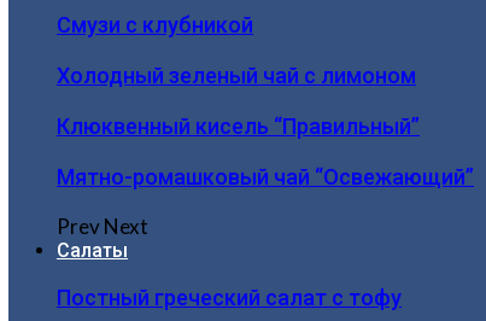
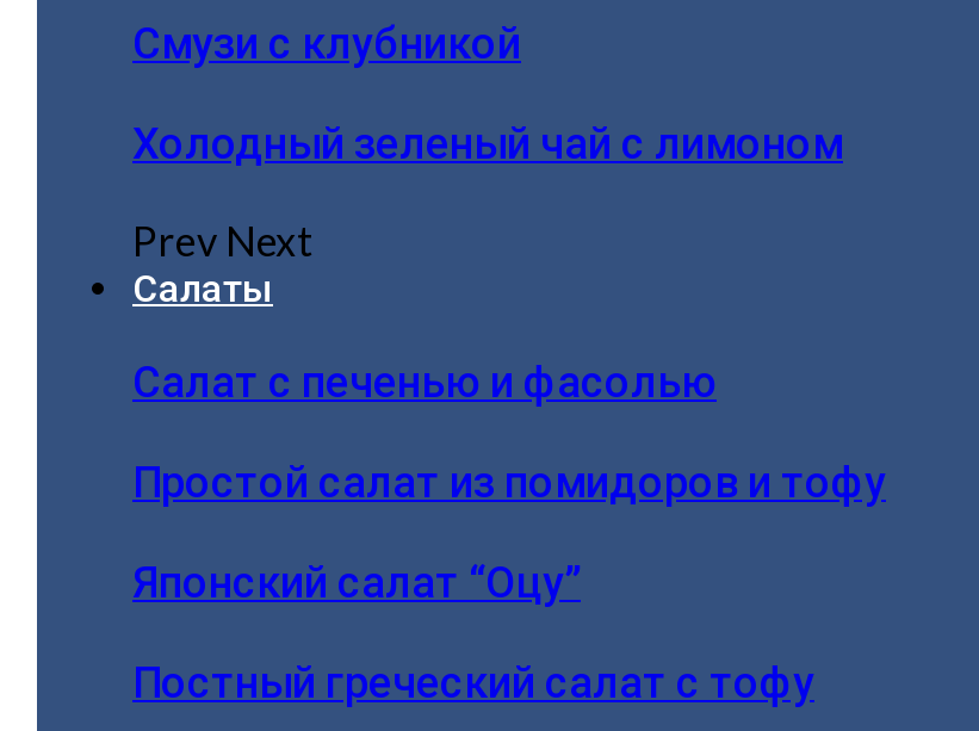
[57,113,474,189] Клюквенный кисель “Правильный” | Мятно-ромашковый чай “Освежающий” -> none
moved [57,214,148,262] -> [132,216,314,311]: Prev Next | Салаты
none -> [132,357,886,607] Салат с печенью и фасолью | Простой салат из помидоров и тофу | Японский салат “Оцу”

